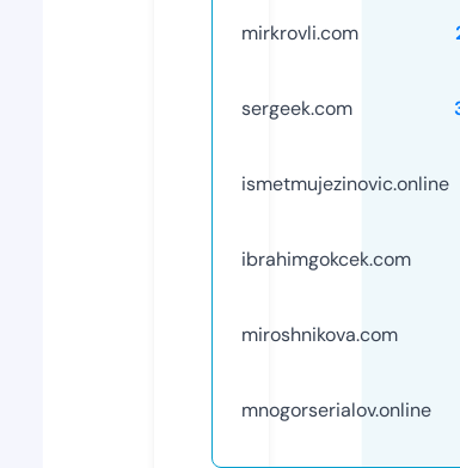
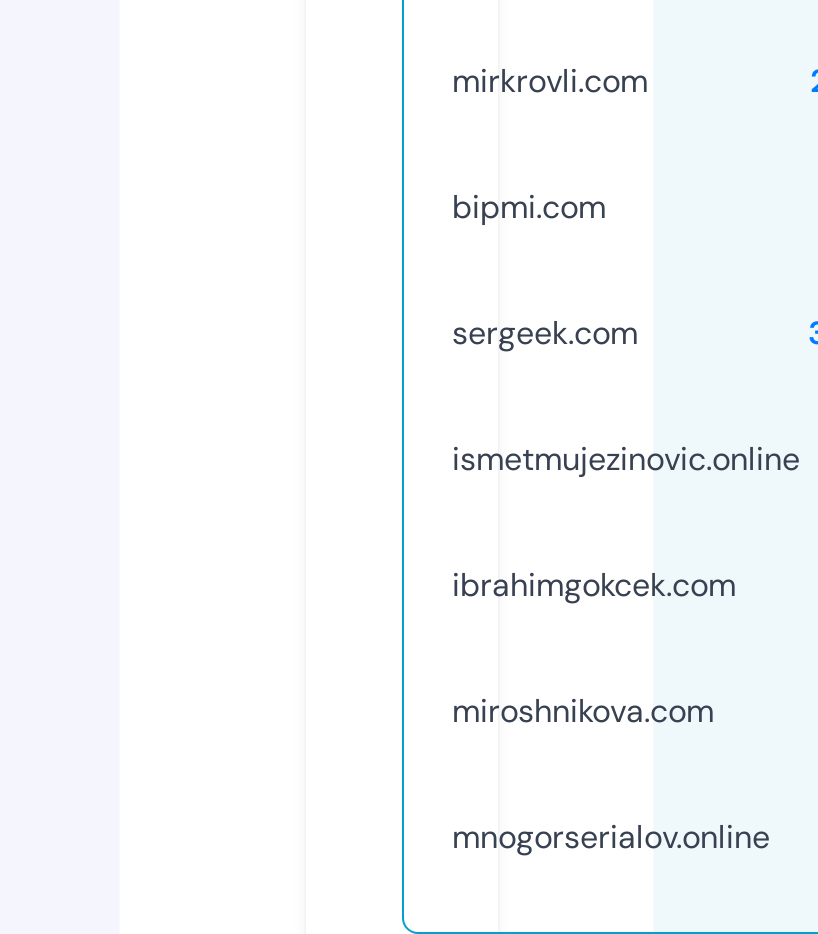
none -> [452,186,606,228] bipmi.com

